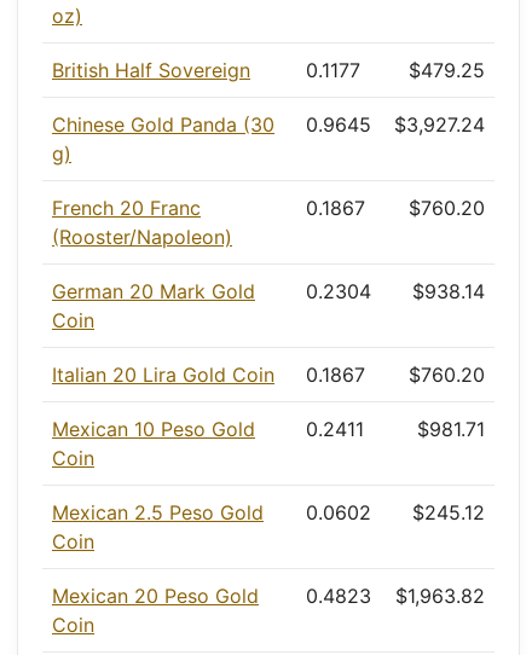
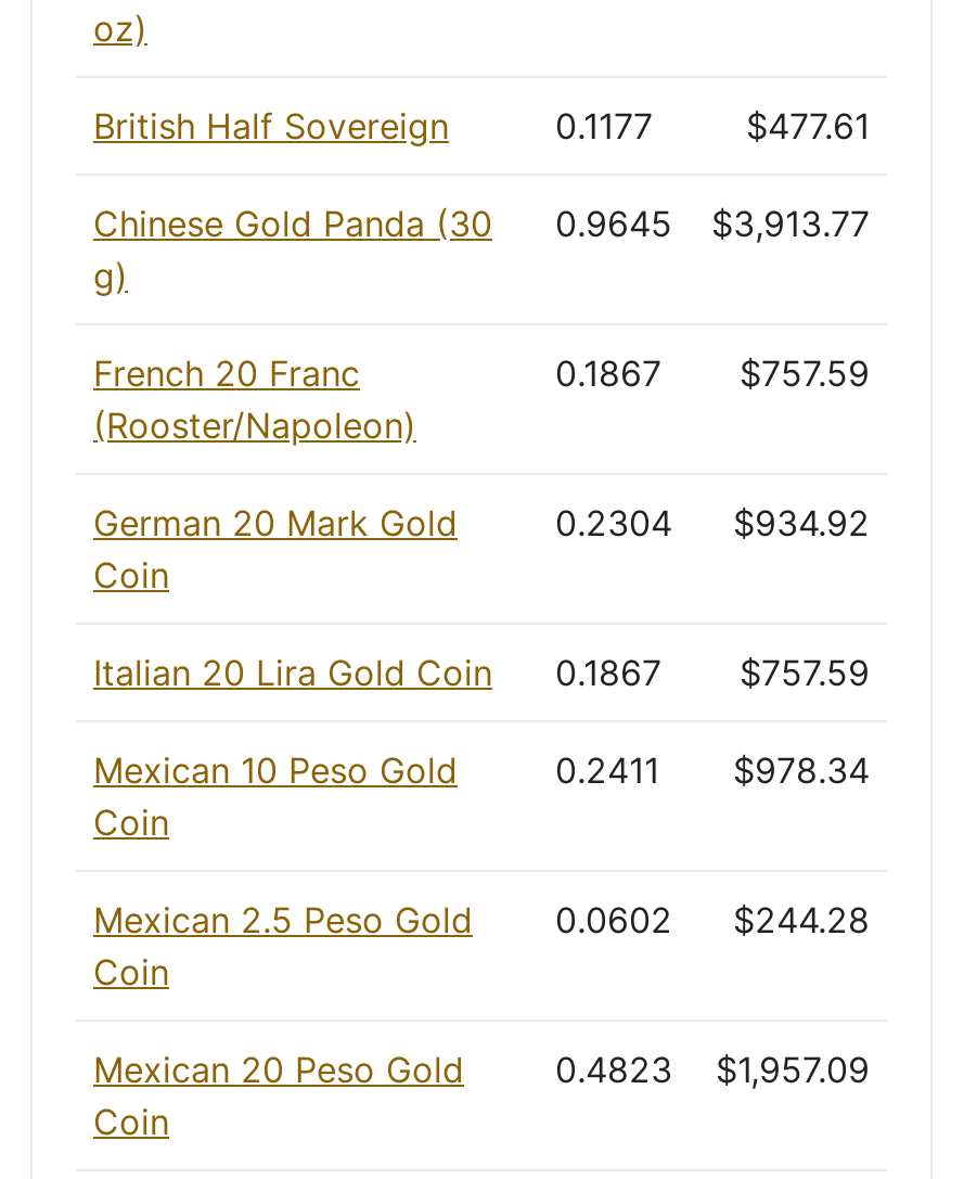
[409,58,485,82] $479.25 -> [746,104,870,147] $477.61
[52,112,485,136] Chinese Gold Panda (30 0.9645 $3,927.24 -> [93,201,870,245] Chinese Gold Panda (30 0.9645 $3,913.77
[306,196,485,220] 0.1867 $760.20 -> [555,351,870,394] 0.1867 $757.59
[306,279,485,303] 0.2304 $938.14 -> [555,501,870,544] 0.2304 $934.92
[52,362,485,386] Italian 20 Lira Gold Coin 0.1867 $760.20 -> [93,650,870,694] Italian 20 Lira Gold Coin 0.1867 $757.59
[417,417,485,441] $981.71 -> [733,748,870,791] $978.34
[52,500,485,524] Mexican 2.5 Peso Gold 0.0602 $245.12 -> [93,898,870,941] Mexican 2.5 Peso Gold 0.0602 $244.28
[395,583,485,608] $1,963.82 -> [716,1047,870,1091] $1,957.09

